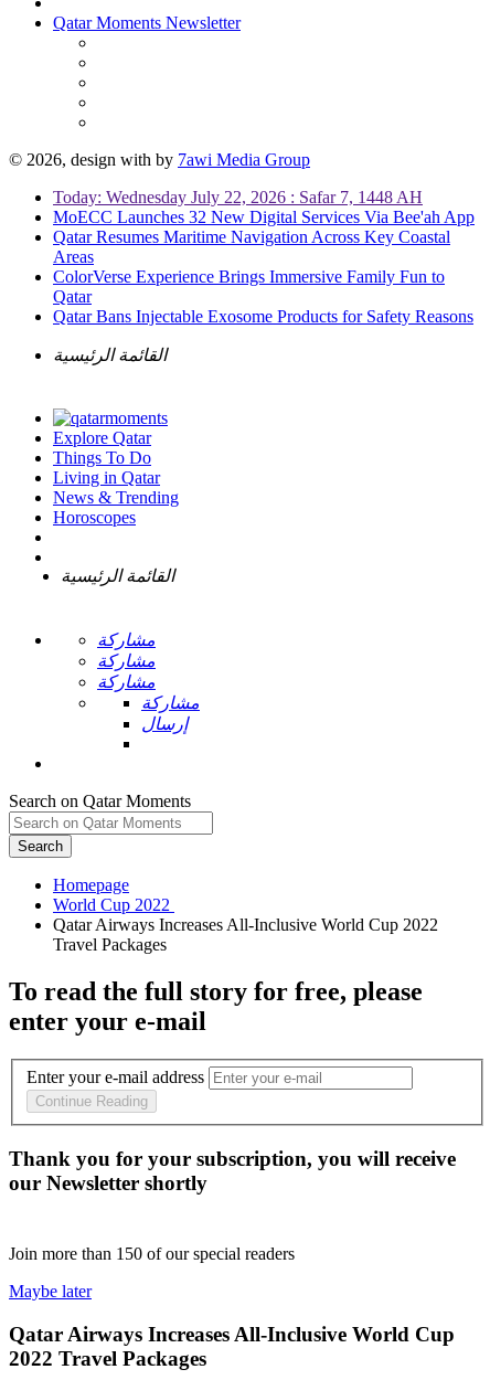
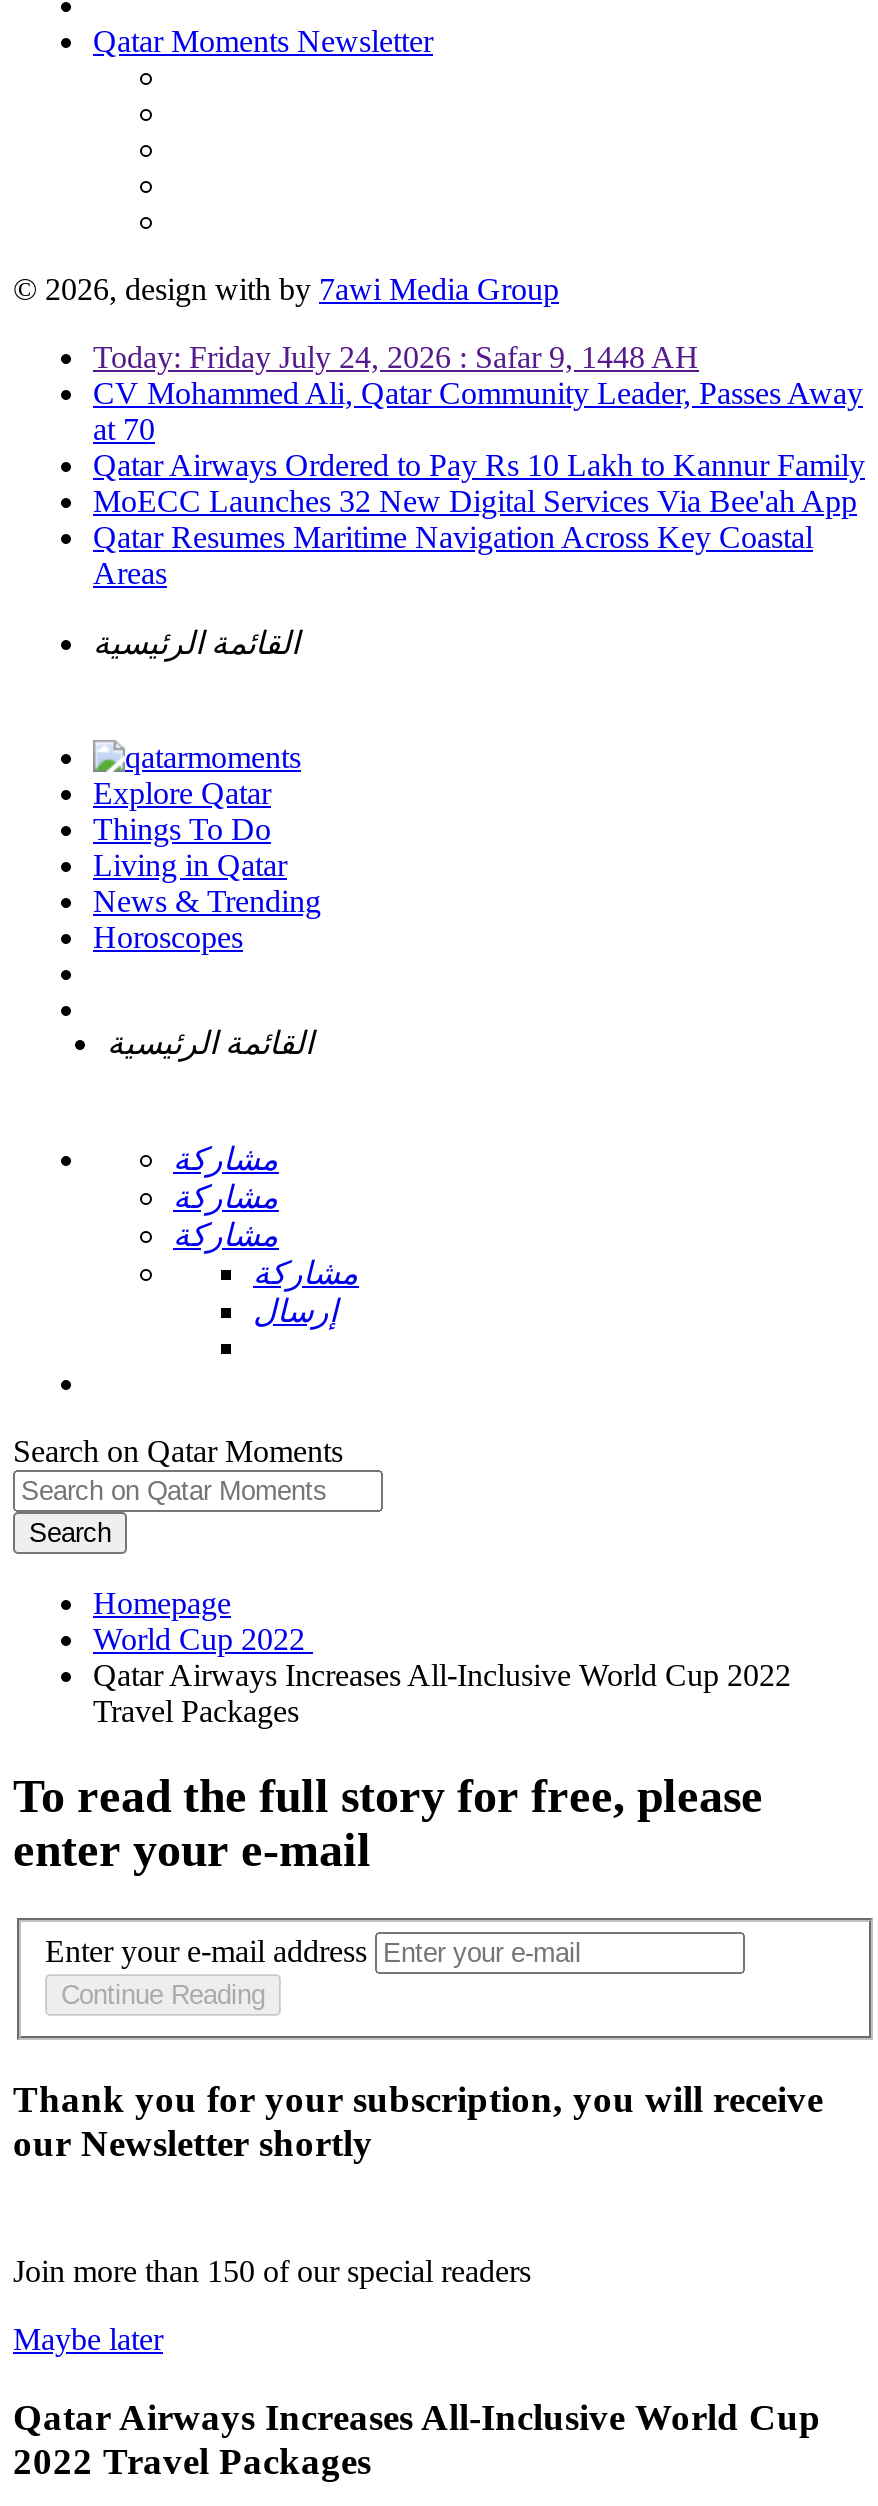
[53,188,423,206] Today: Wednesday July 22, 2026 : Safar 7, 1448 AH -> [93,340,865,482] Today: Friday July 24, 2026 : Safar 9, 1448 AH | CV Mohammed Ali, Qatar Community Leader, Passes Away | at 70 | Qatar Airways Ordered to Pay Rs 10 Lakh to Kannur Family
moved [53,208,475,266] -> [93,484,857,590]: MoECC Launches 32 New Digital Services Via Bee'ah App | Qatar Resumes Maritime Navigation Across Key Coastal | Areas
[53,267,473,326] ColorVerse Experience Brings Immersive Family Fun to | Qatar | Qatar Bans Injectable Exosome Products for Safety Reasons -> none

